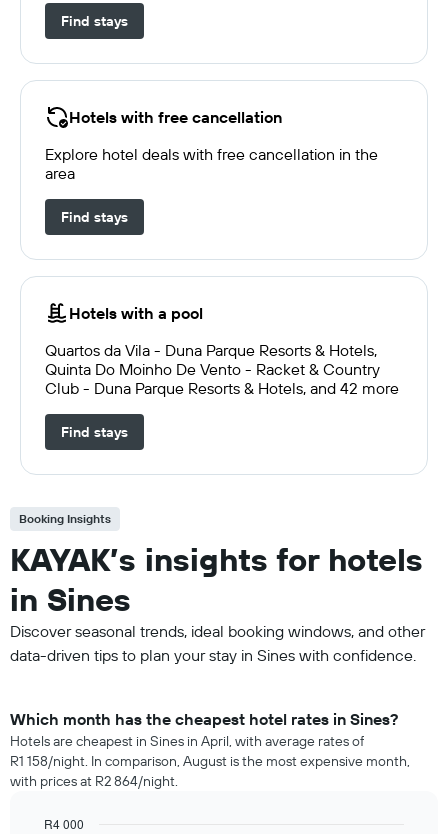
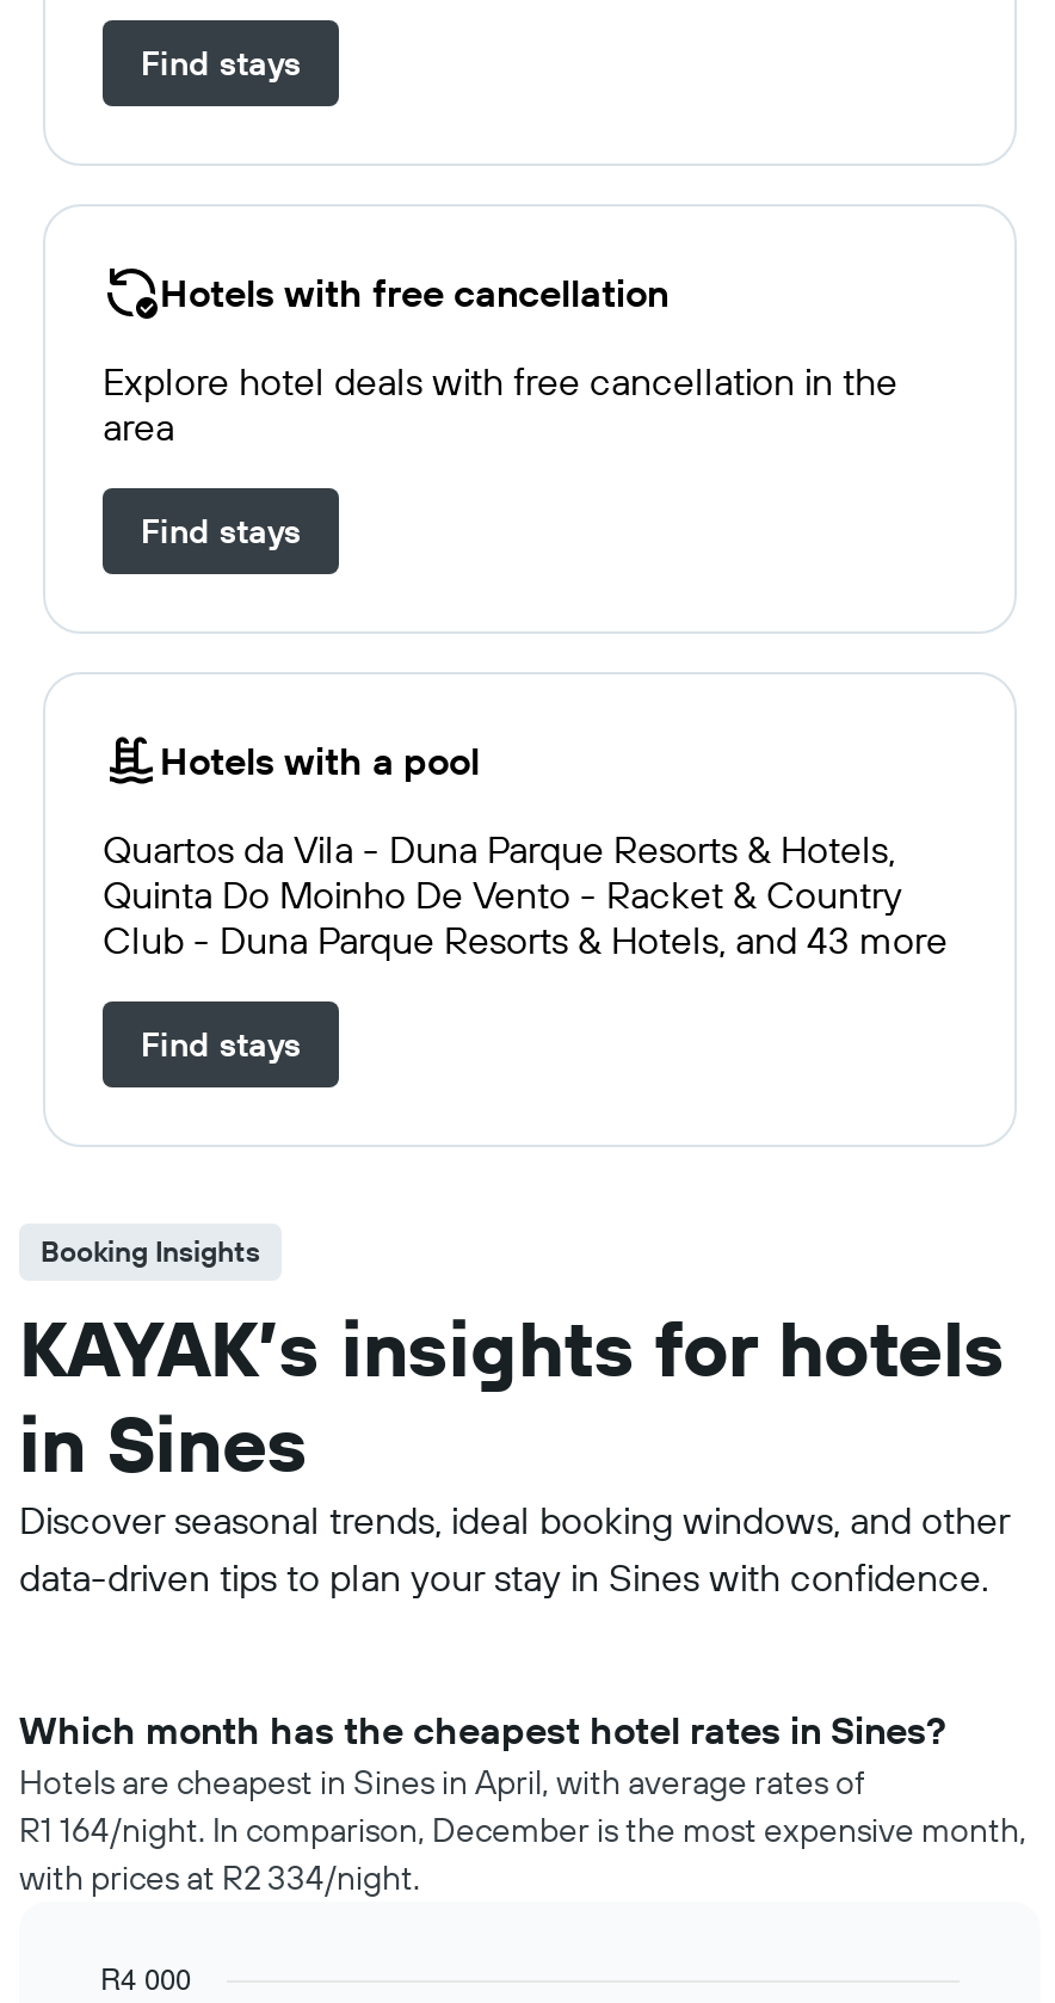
[45,378,399,398] Club - Duna Parque Resorts & Hotels, and 42 more -> [103,915,948,962] Club - Duna Parque Resorts & Hotels, and 43 more
[10,752,410,770] R1 158/night. In comparison, August is the most expensive month, -> [19,1807,1026,1850] R1 164/night. In comparison, December is the most expensive month,
[10,772,178,790] with prices at R2 864/night. -> [19,1855,420,1898] with prices at R2 334/night.

